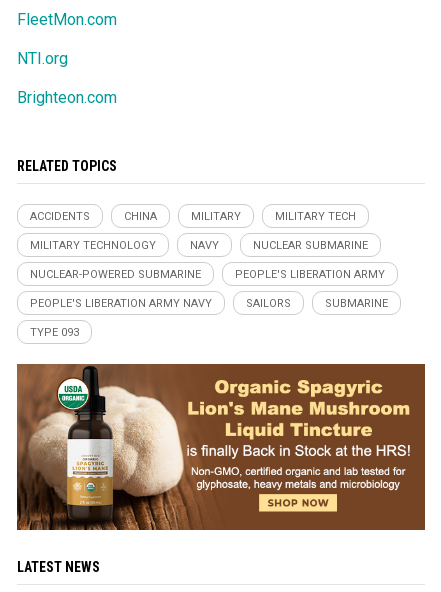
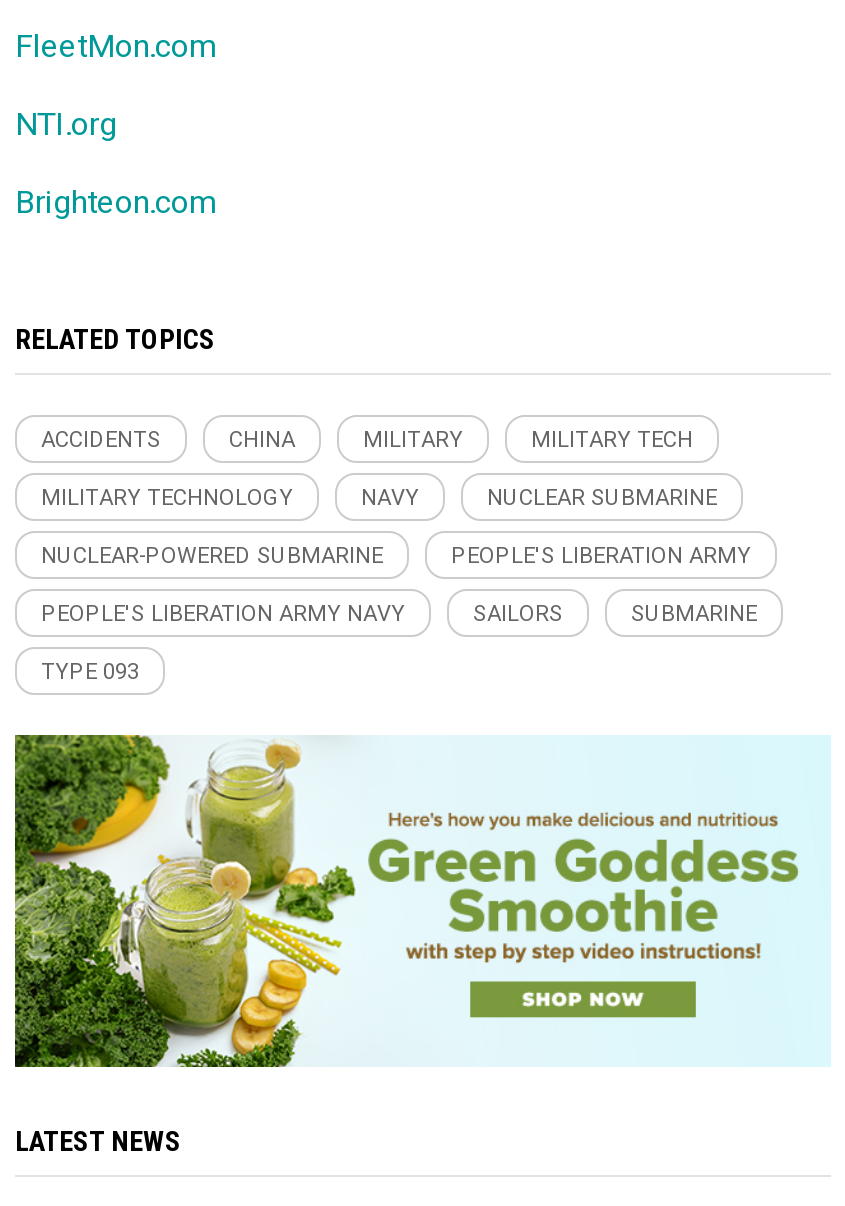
[16,363,426,531] [image] -> [13,733,831,1069] [image]

